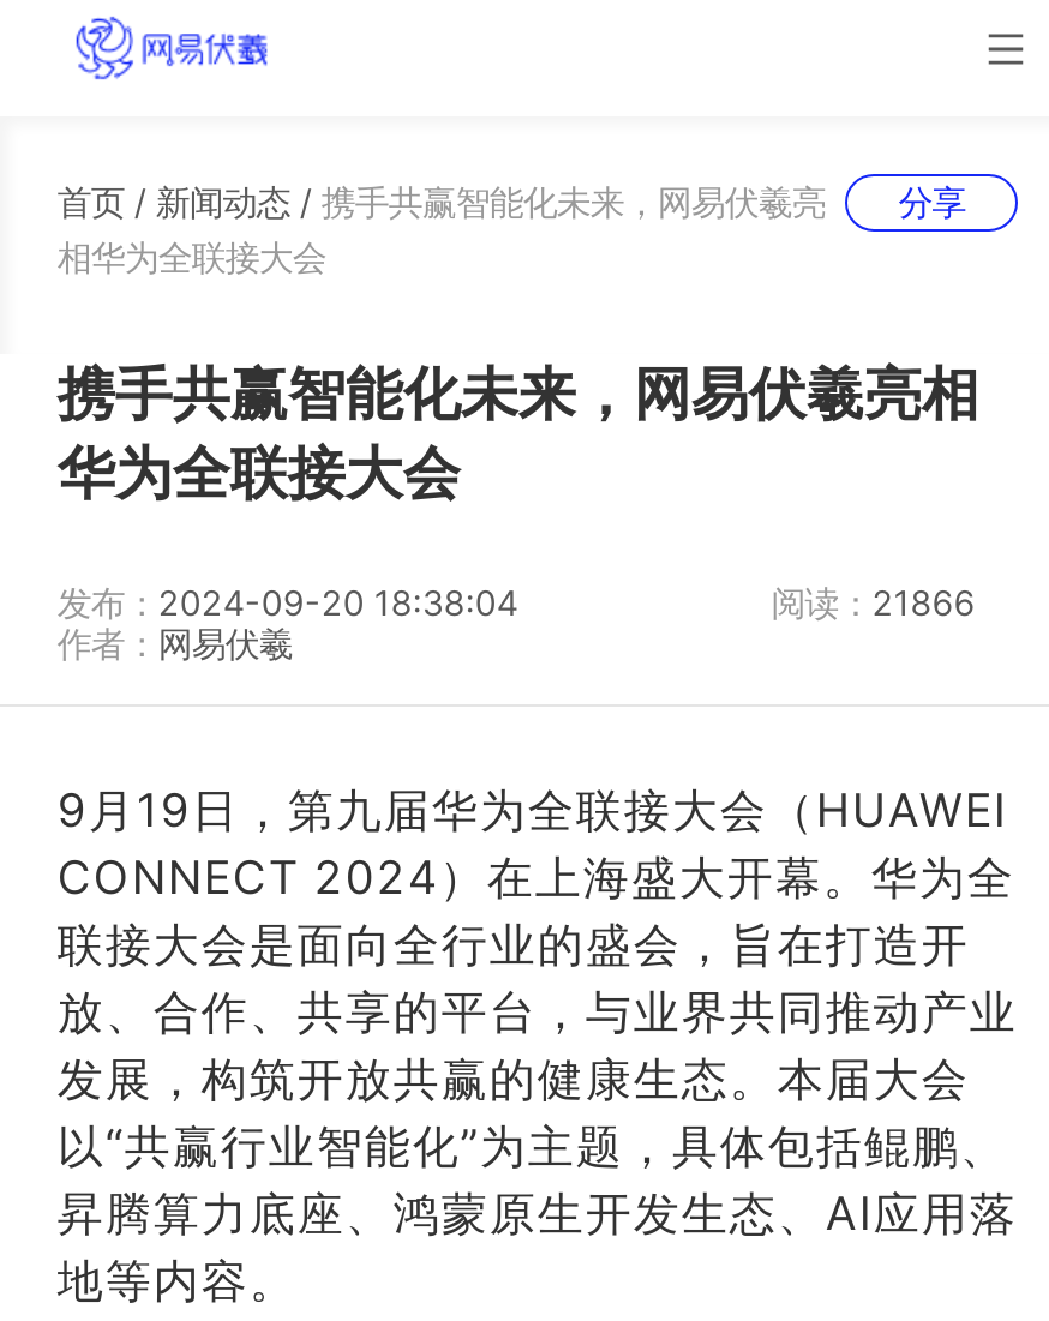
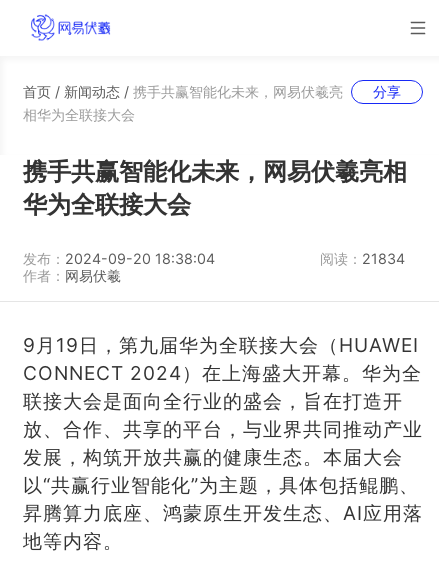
[771,581,975,622] 阅读：21866 -> [320,250,405,267] 阅读：21834

